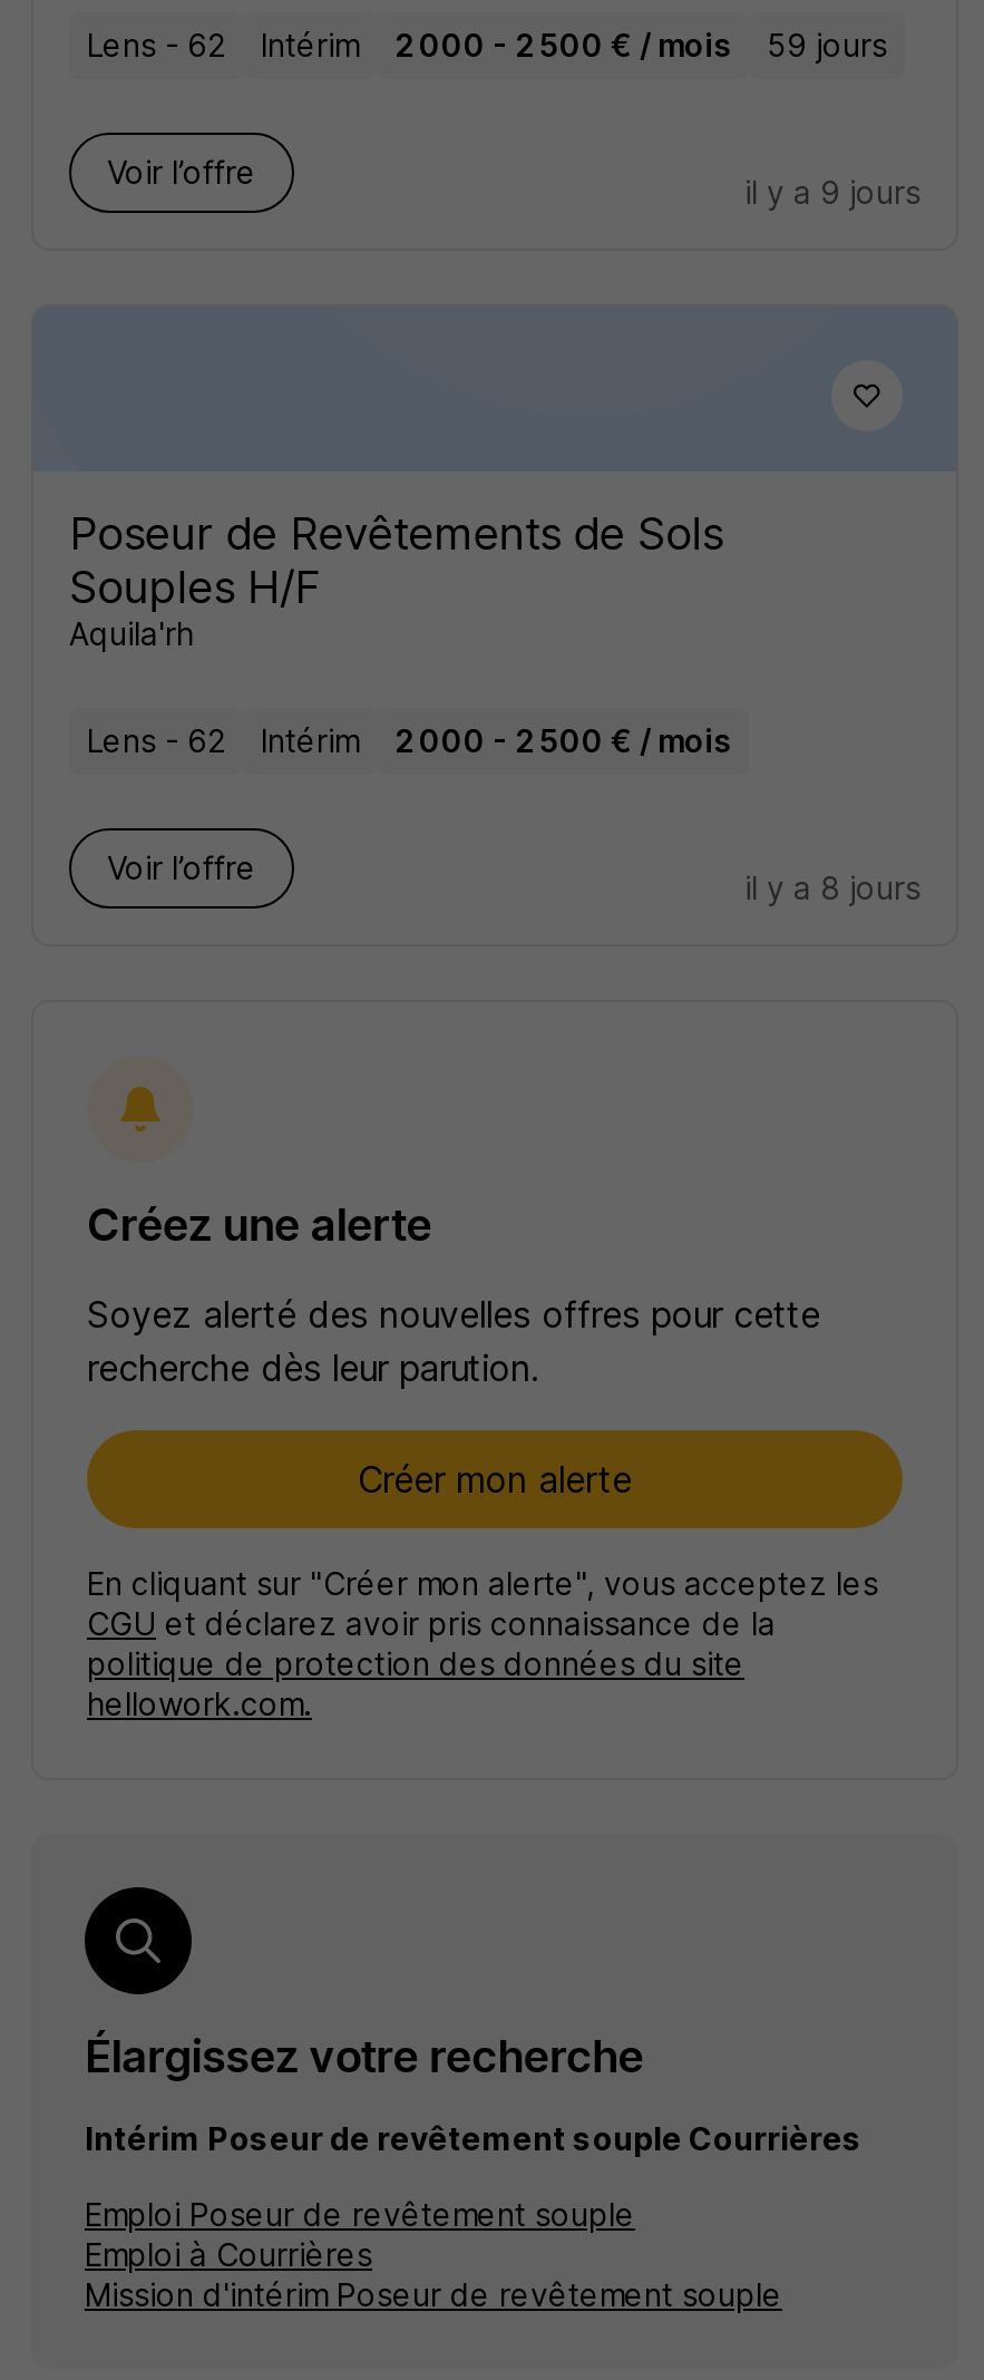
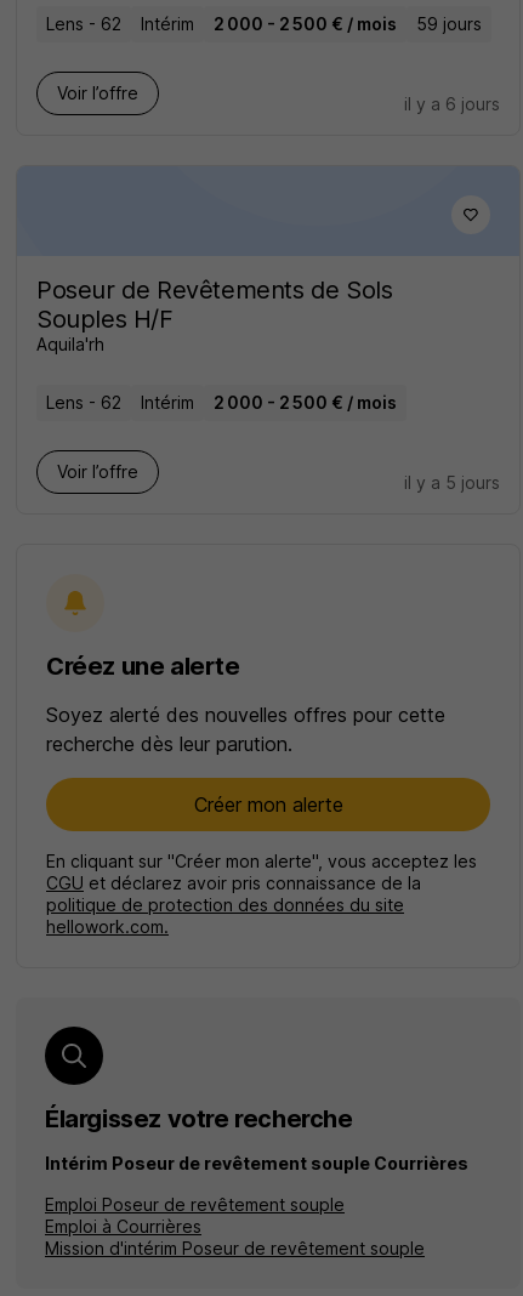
[744,173,920,211] il y a 9 jours -> [404,93,500,114] il y a 6 jours
[744,868,920,906] il y a 8 jours -> [404,472,500,493] il y a 5 jours

